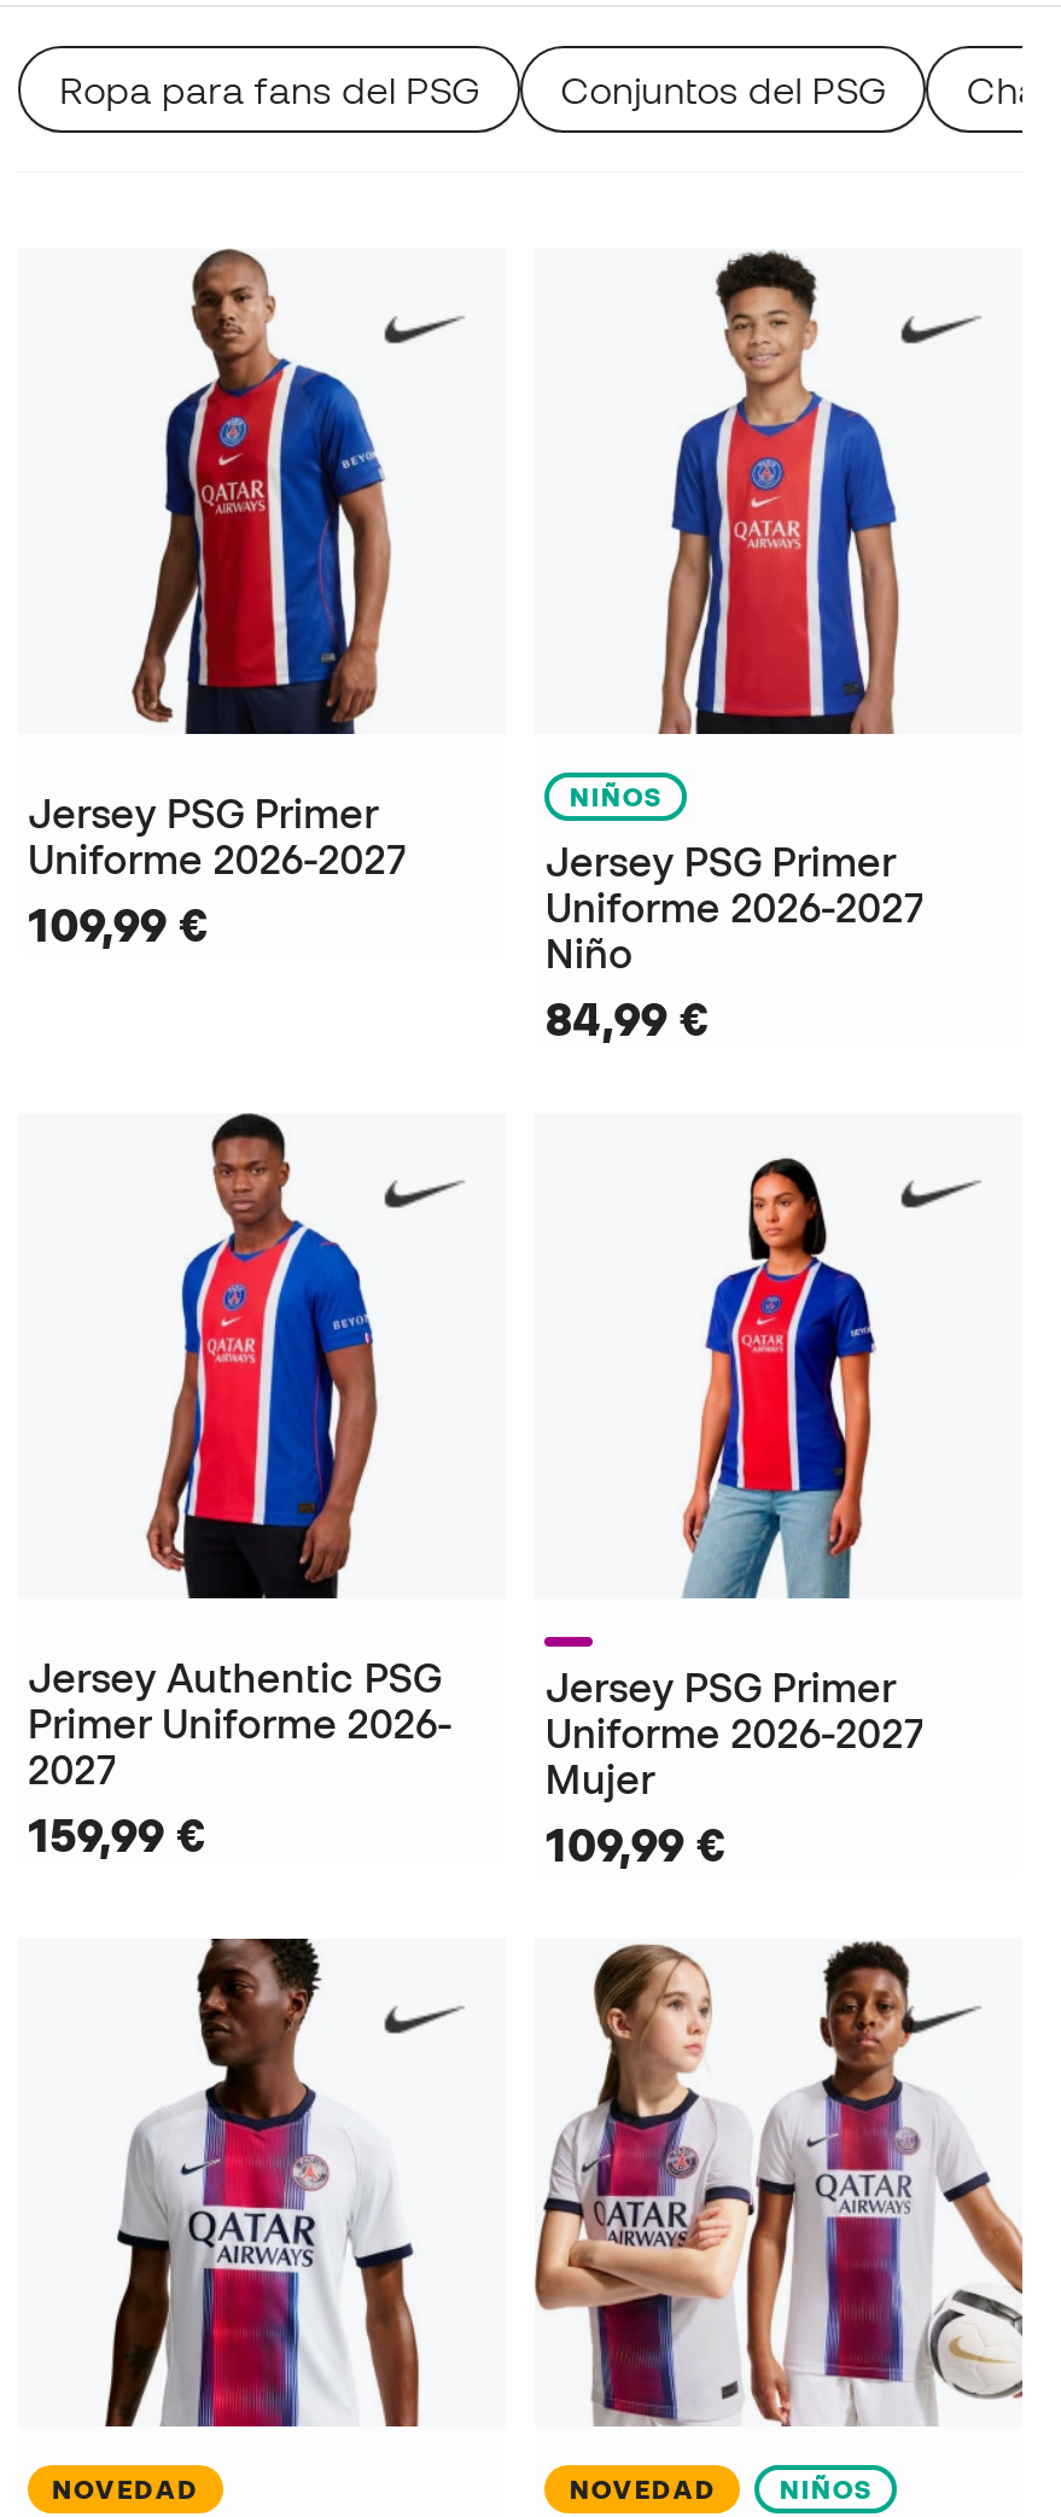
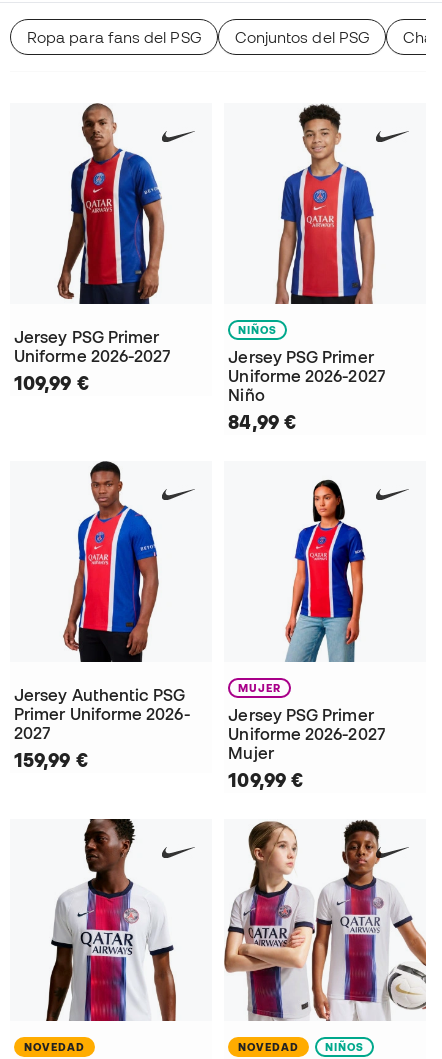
none -> [238,682,281,694] MUJER

